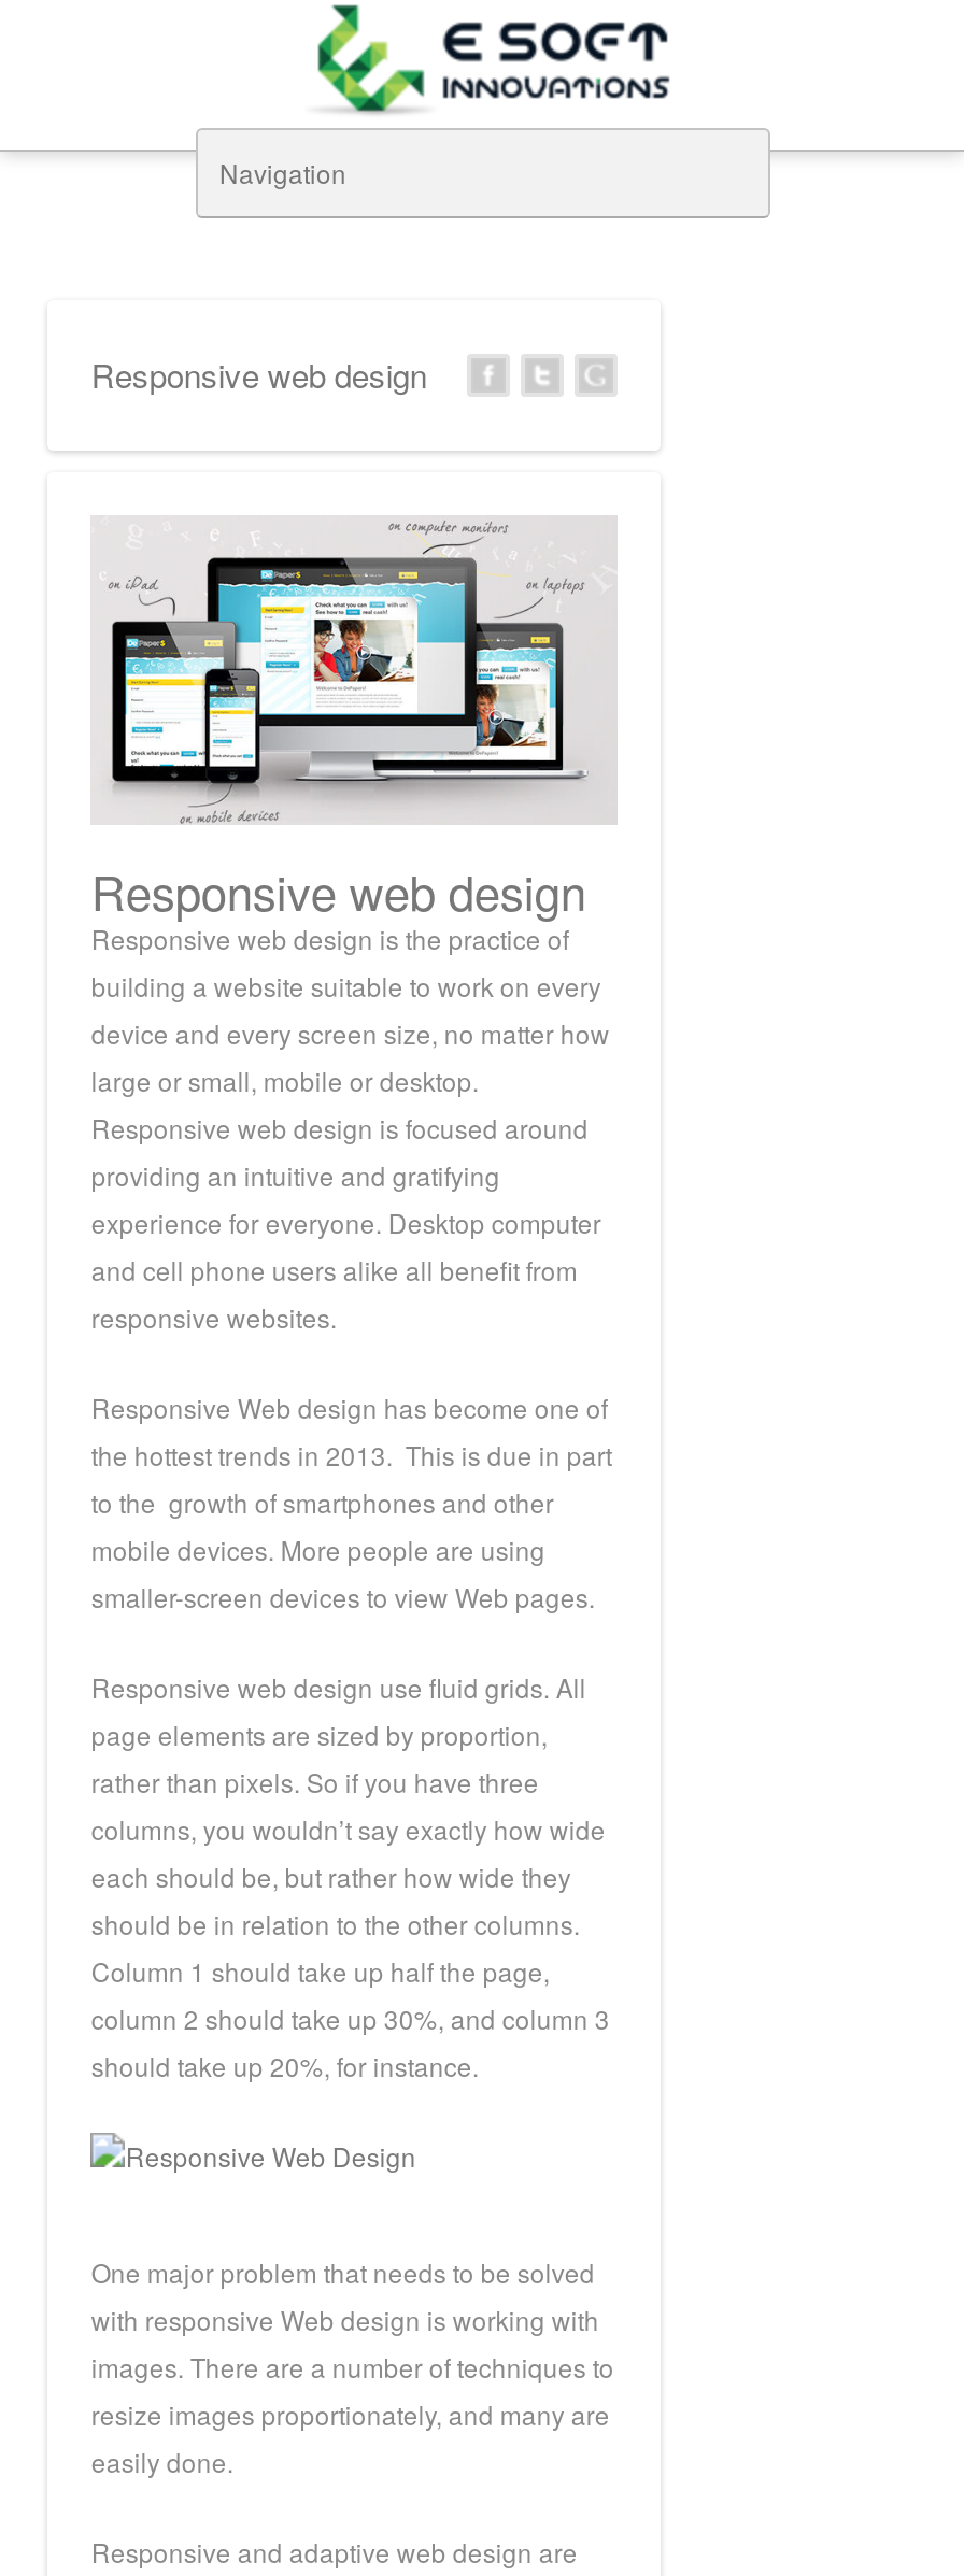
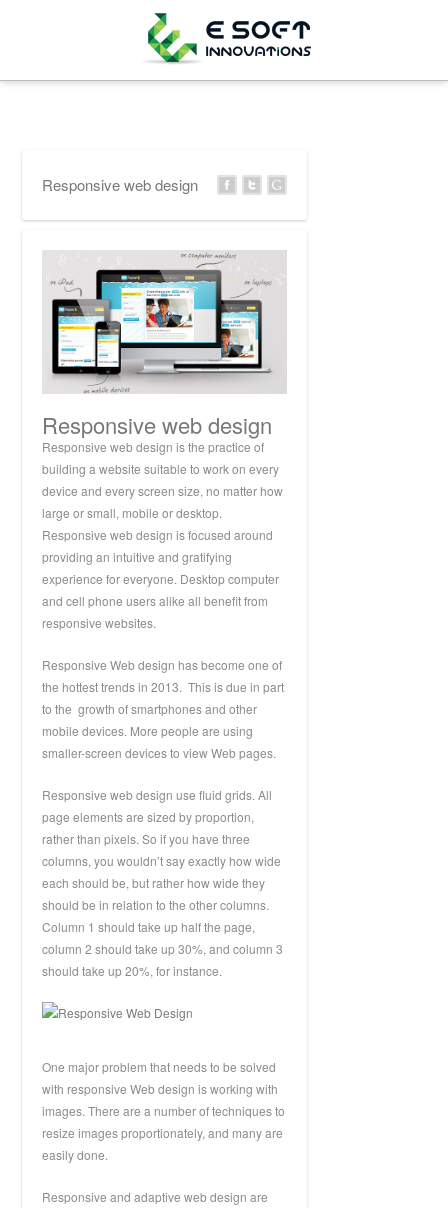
[219,154,346,190] Navigation -> none

